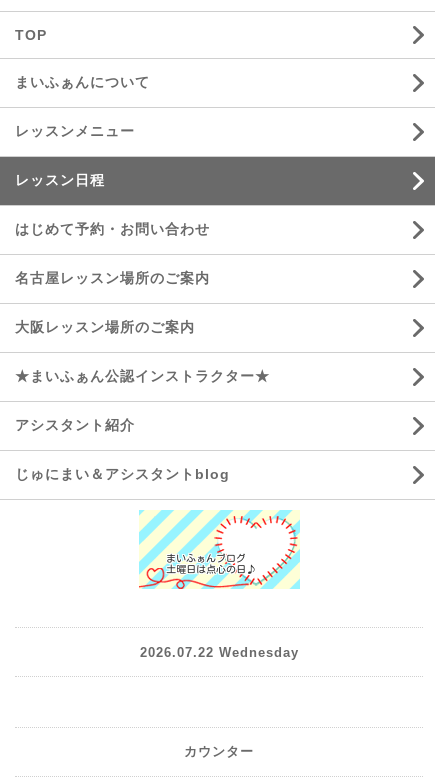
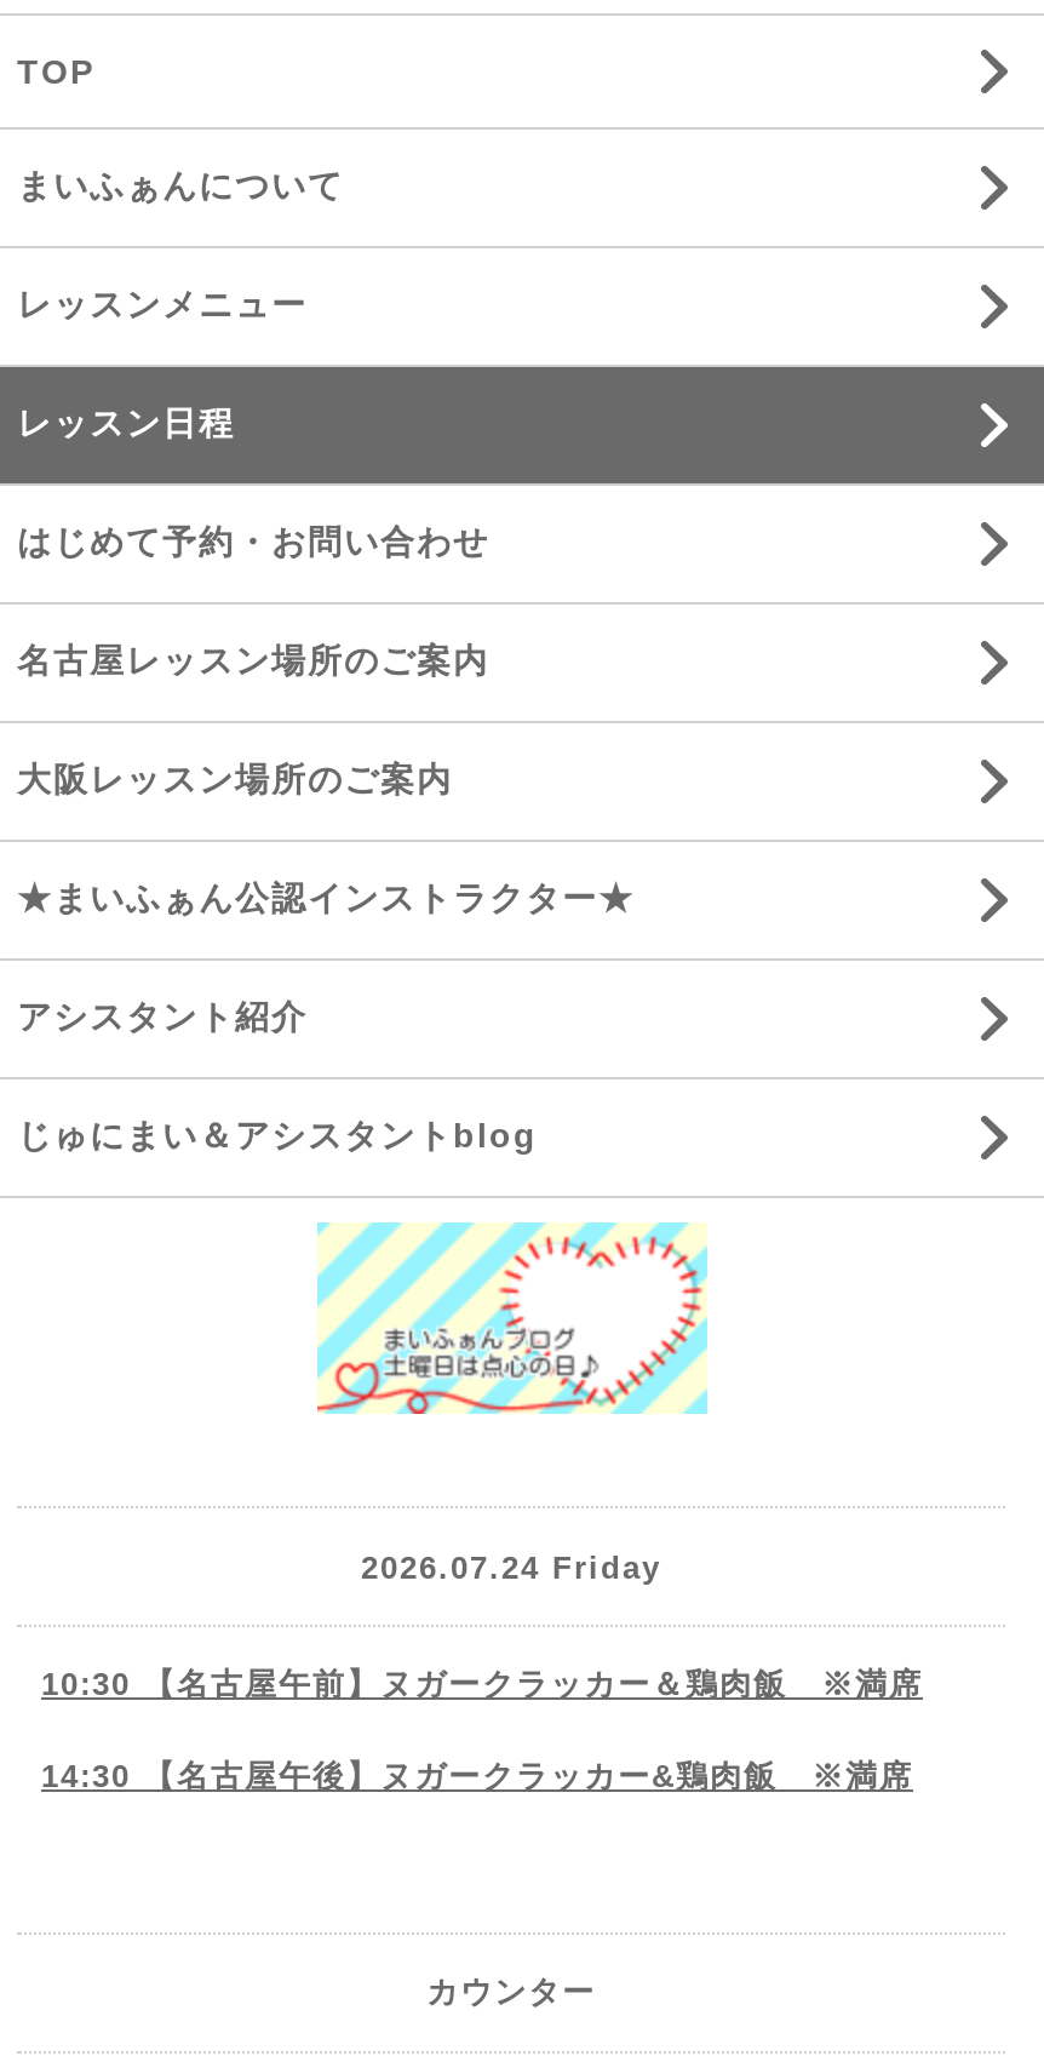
[139,644,298,659] 2026.07.22 Wednesday -> [41,1548,923,1794] 2026.07.24 Friday | 10:30 【名古屋午前】ヌガークラッカー＆鶏肉飯 ※満席 | 14:30 【名古屋午後】ヌガークラッカー&鶏肉飯 ※満席

